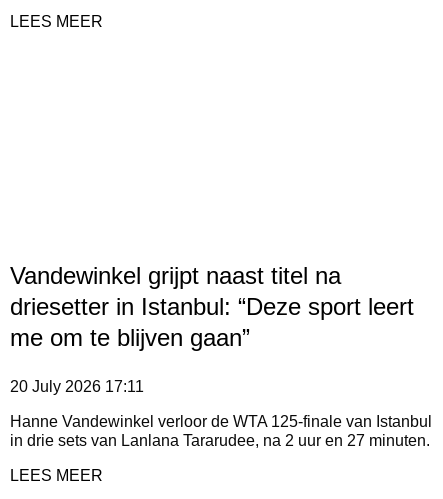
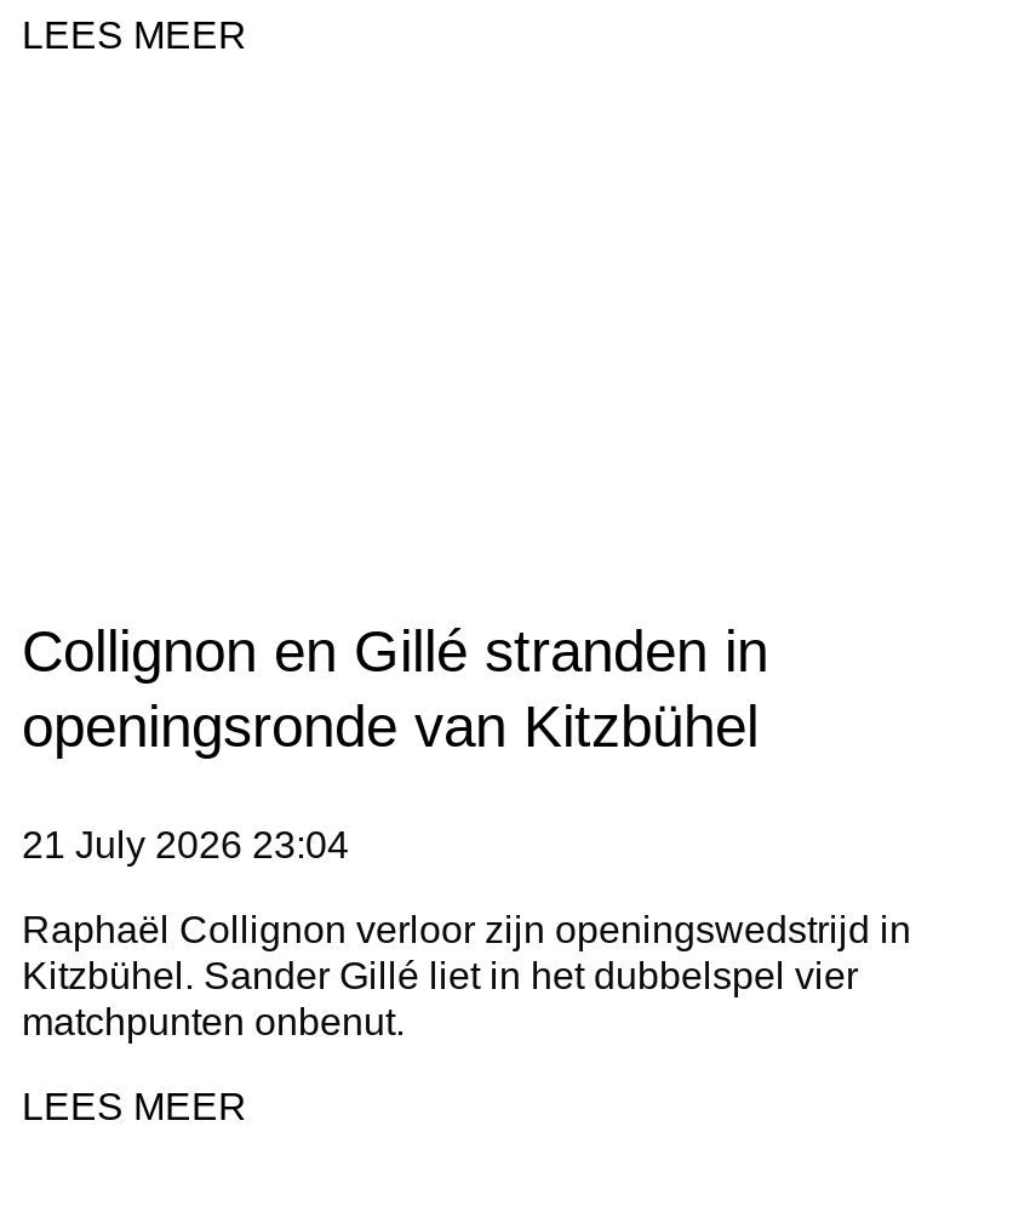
[10,262,414,351] Vandewinkel grijpt naast titel na | driesetter in Istanbul: “Deze sport leert | me om te blijven gaan” -> [22,618,768,759] Collignon en Gillé stranden in | openingsronde van Kitzbühel
[10,378,144,395] 20 July 2026 17:11 -> [22,824,349,865] 21 July 2026 23:04
[10,413,432,449] Hanne Vandewinkel verloor de WTA 125-finale van Istanbul | in drie sets van Lanlana Tararudee, na 2 uur en 27 minuten. -> [22,909,911,1042] Raphaël Collignon verloor zijn openingswedstrijd in | Kitzbühel. Sander Gillé liet in het dubbelspel vier | matchpunten onbenut.

